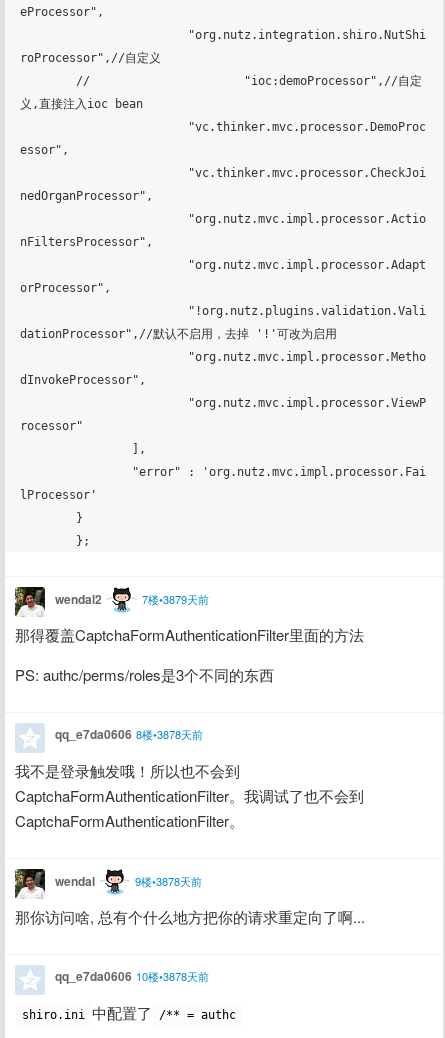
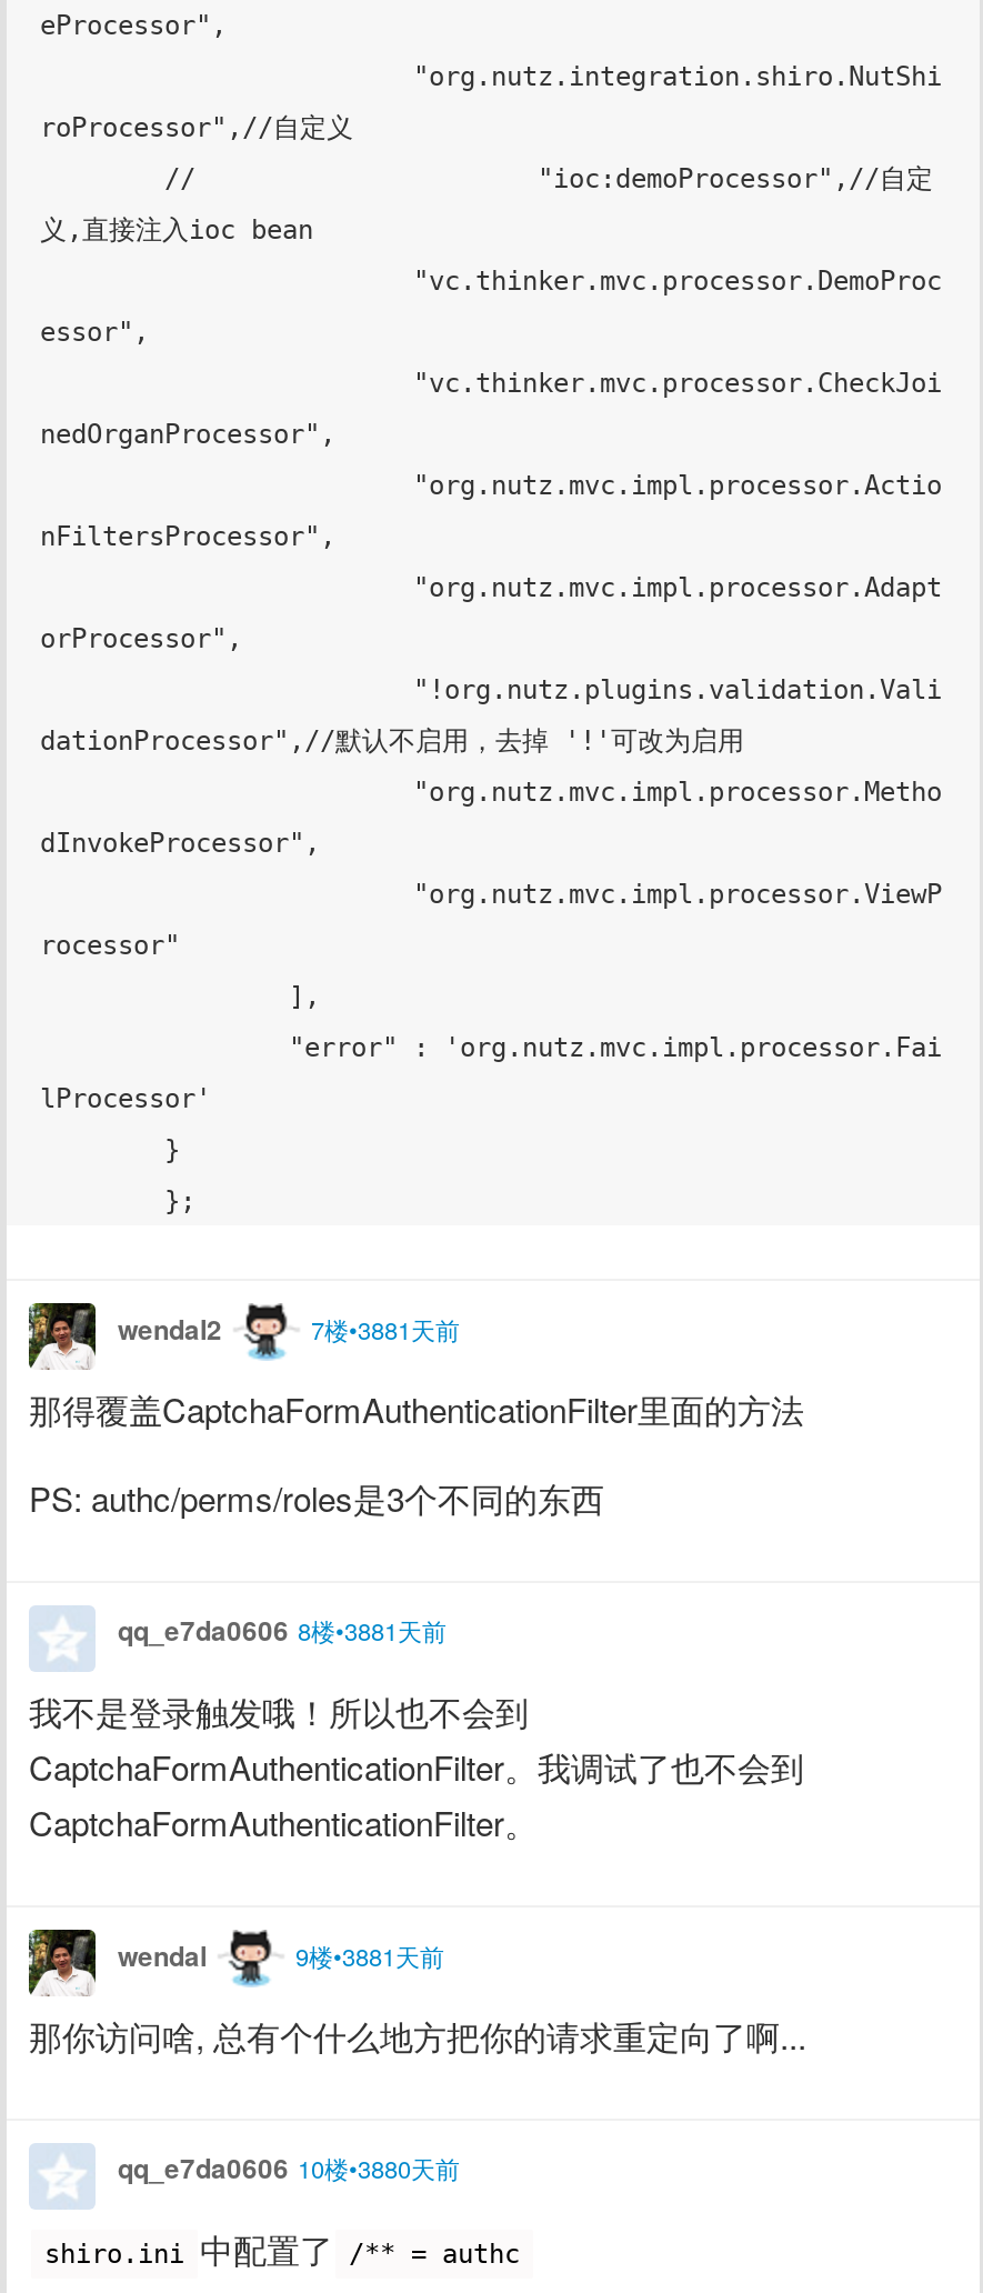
[142,591,209,607] 7楼•3879天前 -> [311,1311,460,1347] 7楼•3881天前
[55,725,203,743] qq_e7da0606 8楼•3878天前 -> [118,1610,447,1650] qq_e7da0606 8楼•3881天前
[135,873,202,889] 9楼•3878天前 -> [295,1938,444,1973] 9楼•3881天前
[55,967,209,985] qq_e7da0606 10楼•3878天前 -> [118,2147,460,2187] qq_e7da0606 10楼•3880天前

